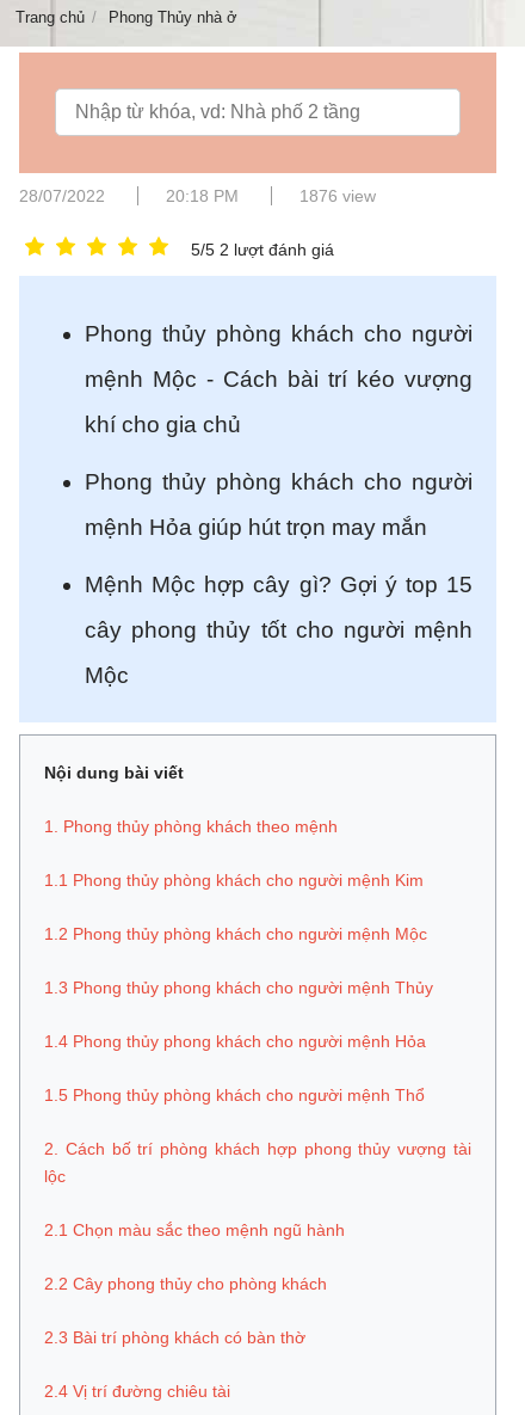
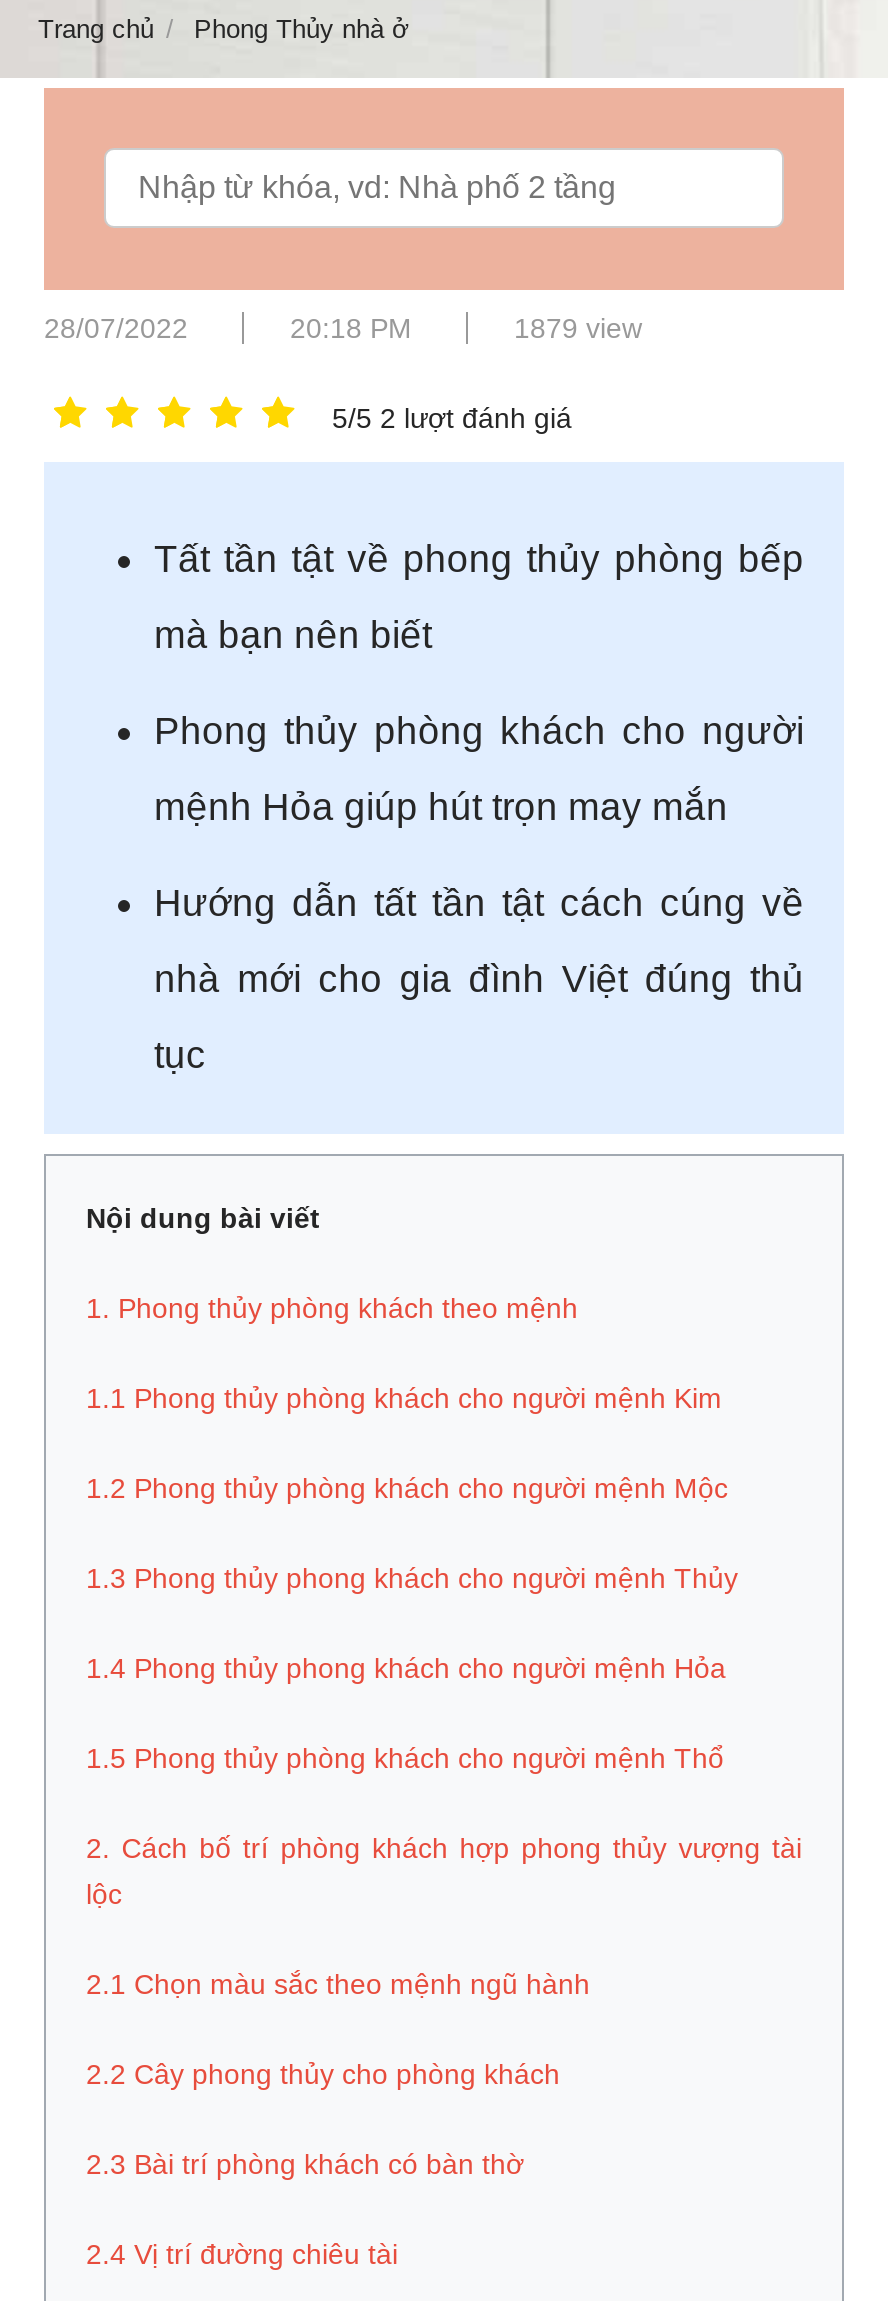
[299,186,376,205] 1876 view -> [514,312,642,344] 1879 view
[85,321,472,437] Phong thủy phòng khách cho người | mệnh Mộc - Cách bài trí kéo vượng | khí cho gia chủ -> [154,538,804,656] Tất tần tật về phong thủy phòng bếp | mà bạn nên biết
[85,572,472,597] Mệnh Mộc hợp cây gì? Gợi ý top 15 -> [154,882,804,924] Hướng dẫn tất tần tật cách cúng về
[85,617,472,642] cây phong thủy tốt cho người mệnh -> [154,958,804,1000] nhà mới cho gia đình Việt đúng thủ
[85,663,129,688] Mộc -> [154,1034,206,1076] tục

